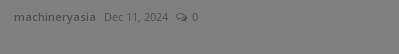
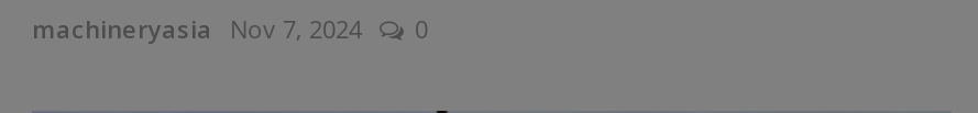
[14,9,168,24] machineryasia Dec 11, 2024 -> [32,12,362,45] machineryasia Nov 7, 2024

